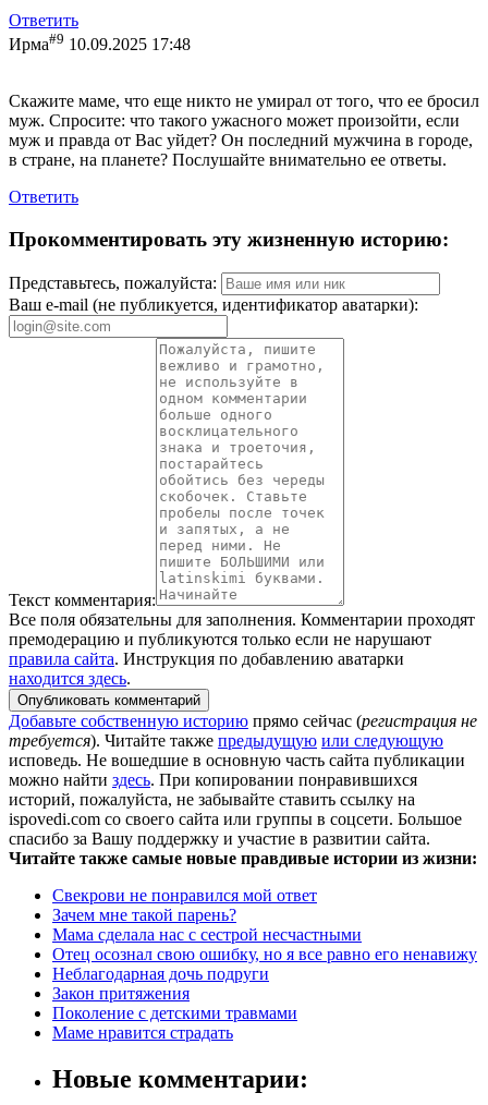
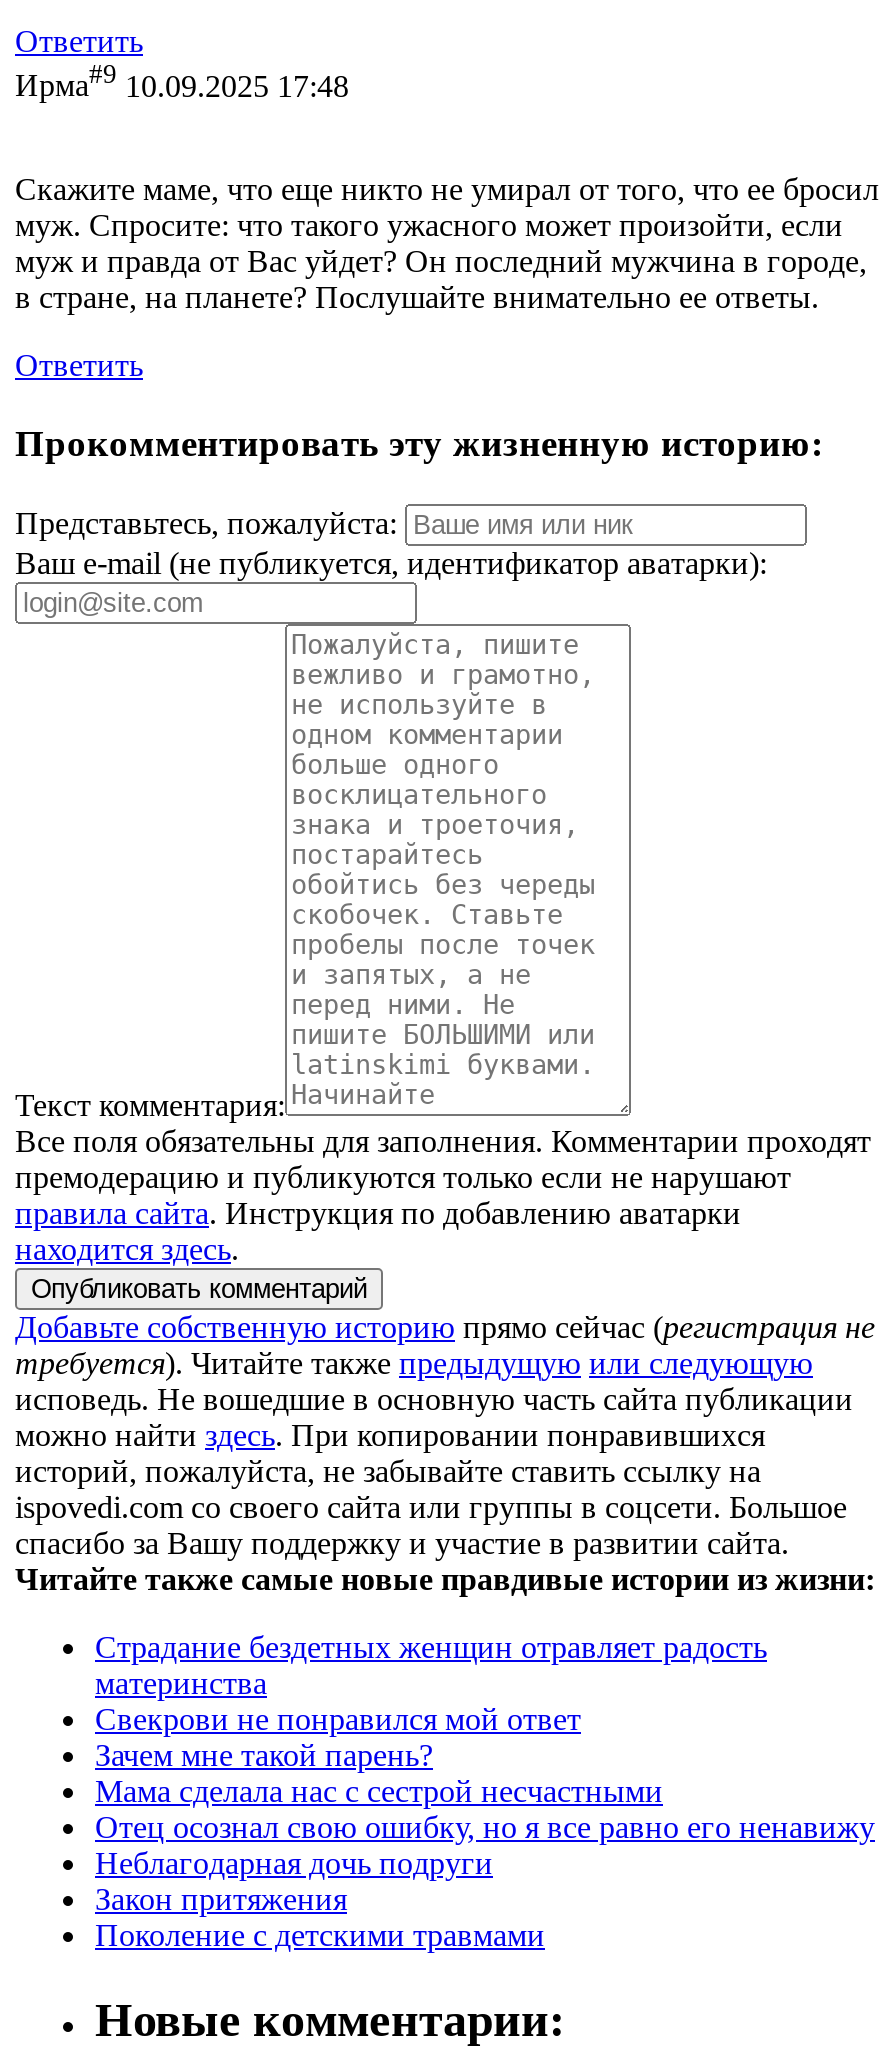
none -> [95,1630,767,1700] Страдание бездетных женщин отравляет радость | материнства
moved [52,886,477,1022] -> [95,1702,875,1952]: Свекрови не понравился мой ответ | Зачем мне такой парень? | Мама сделала нас с сестрой несчастными | Отец осознал свою ошибку, но я все равно его ненавижу | Неблагодарная дочь подруги | Закон притяжения | Поколение с детскими травмами
[52,1023,233,1042] Маме нравится страдать -> none

